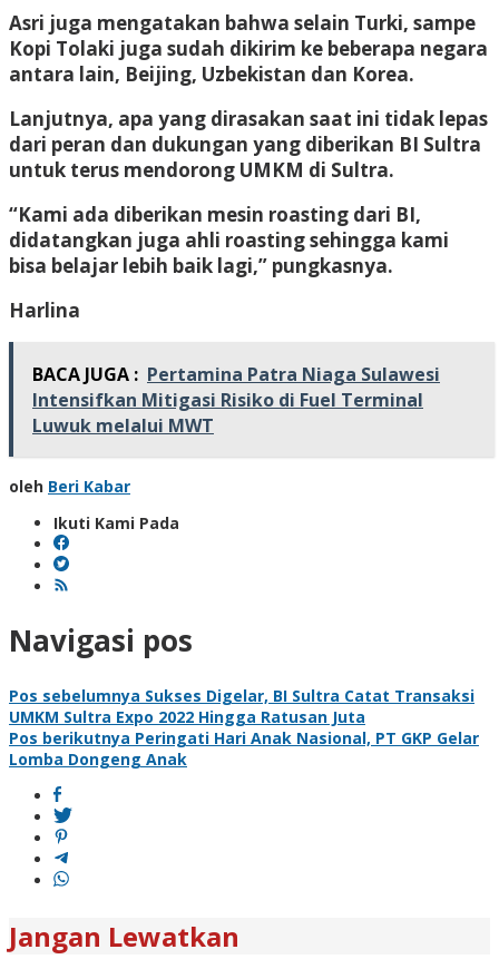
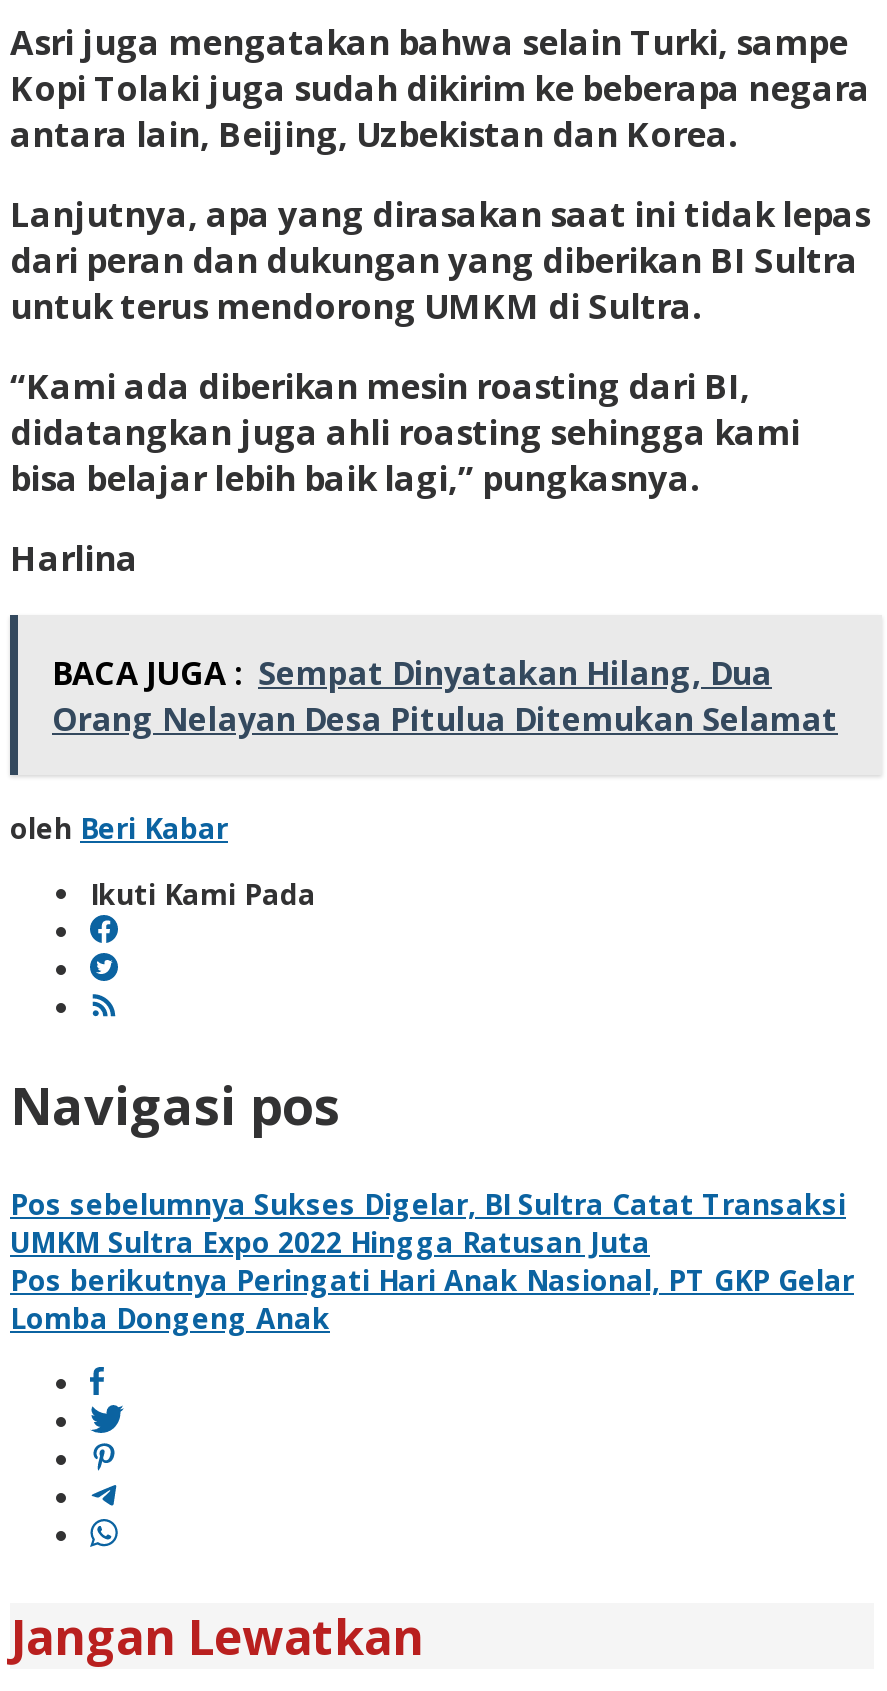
[32,362,440,437] BACA JUGA : Pertamina Patra Niaga Sulawesi | Intensifkan Mitigasi Risiko di Fuel Terminal | Luwuk melalui MWT -> [52,651,838,741] BACA JUGA : Sempat Dinyatakan Hilang, Dua | Orang Nelayan Desa Pitulua Ditemukan Selamat

